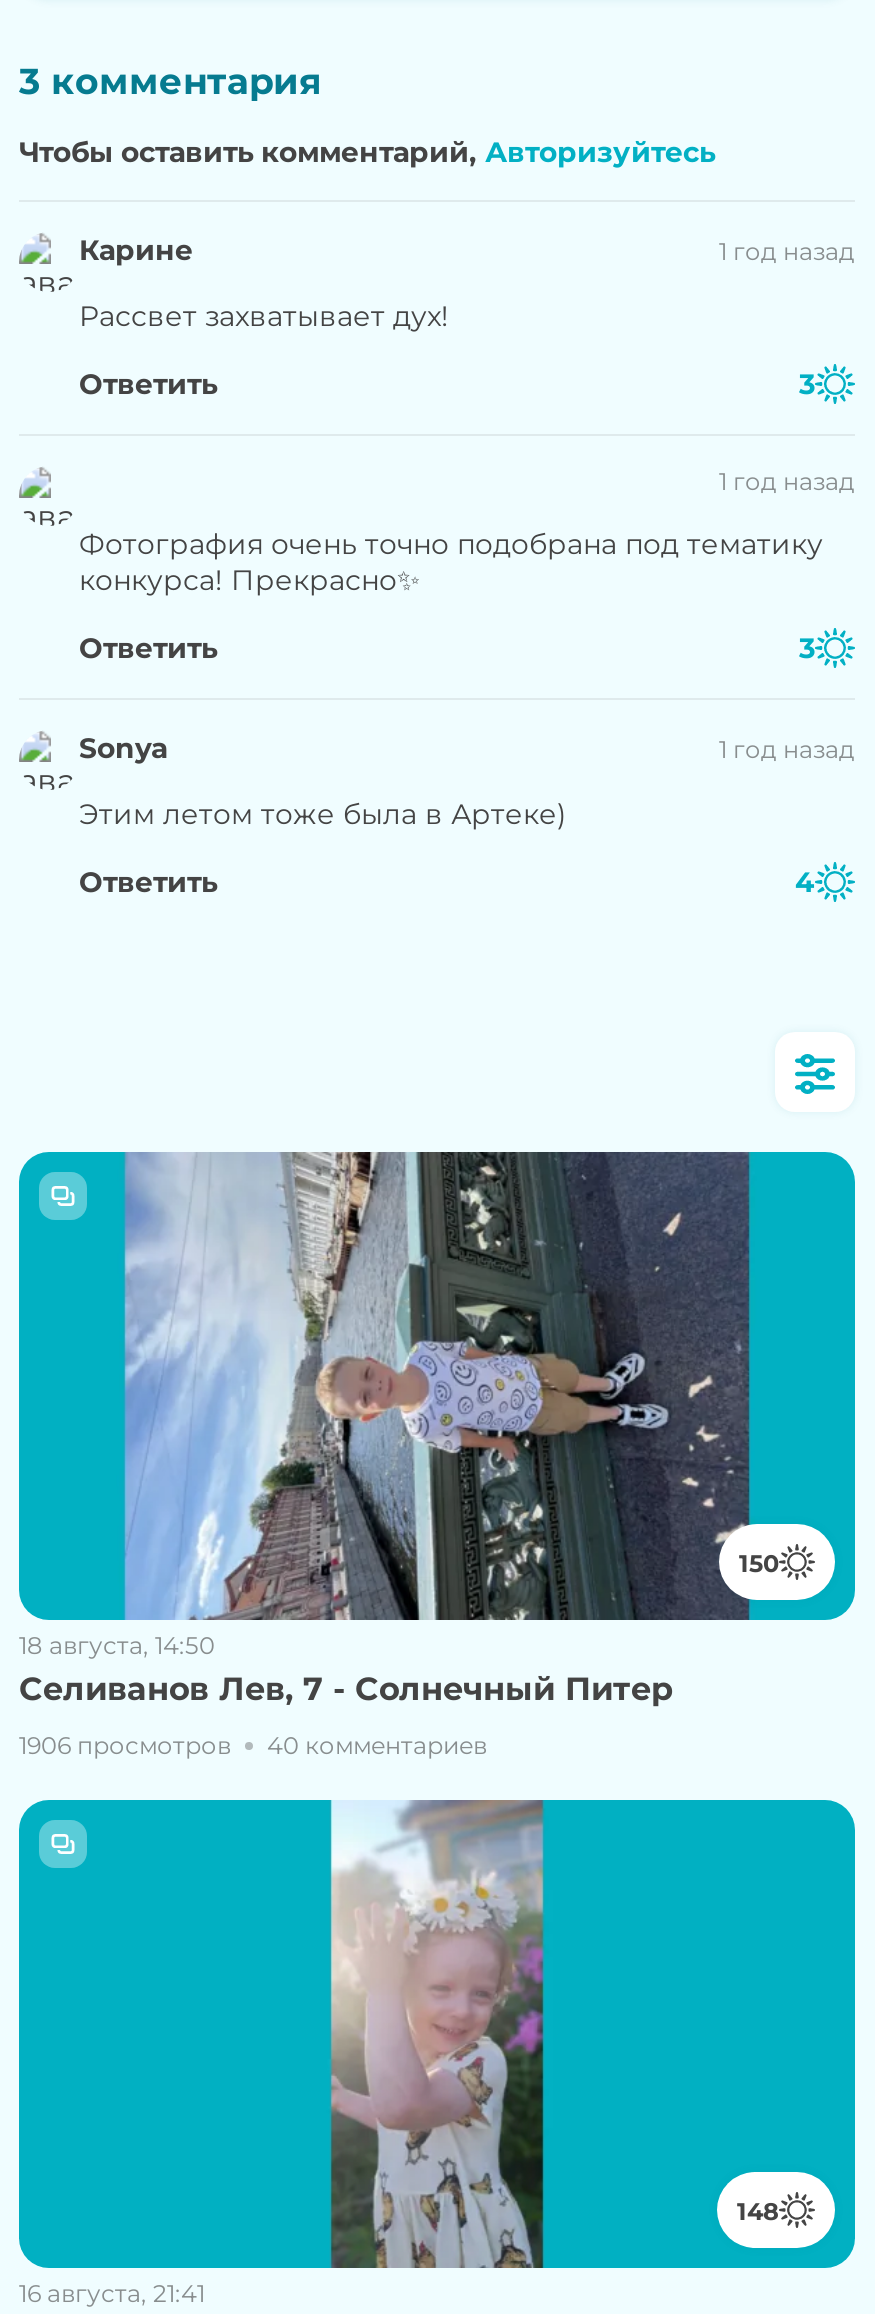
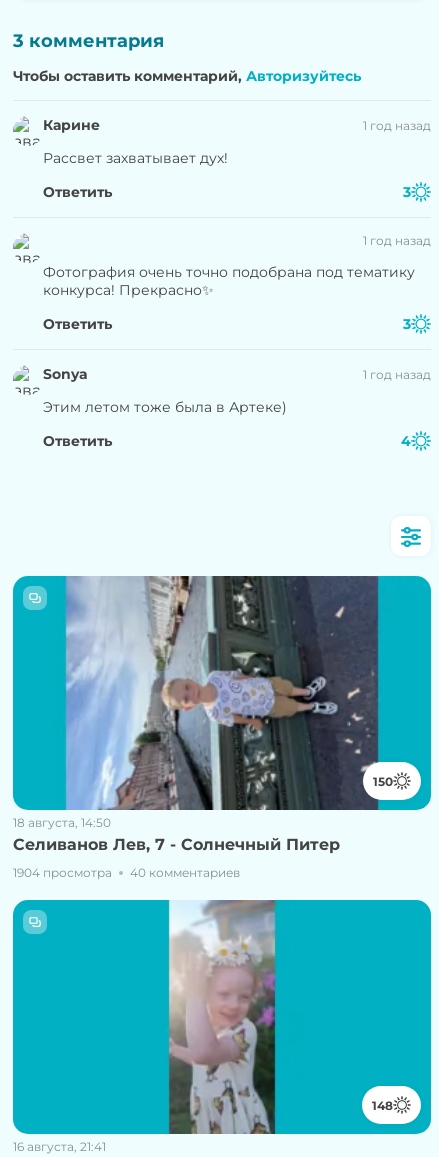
[19,1730,487,1760] 1906 просмотров 40 комментариев -> [13,865,240,880] 1904 просмотра 40 комментариев

